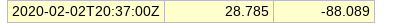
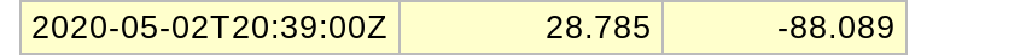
[12,4,160,19] 2020-02-02T20:37:00Z -> [31,10,389,46] 2020-05-02T20:39:00Z

